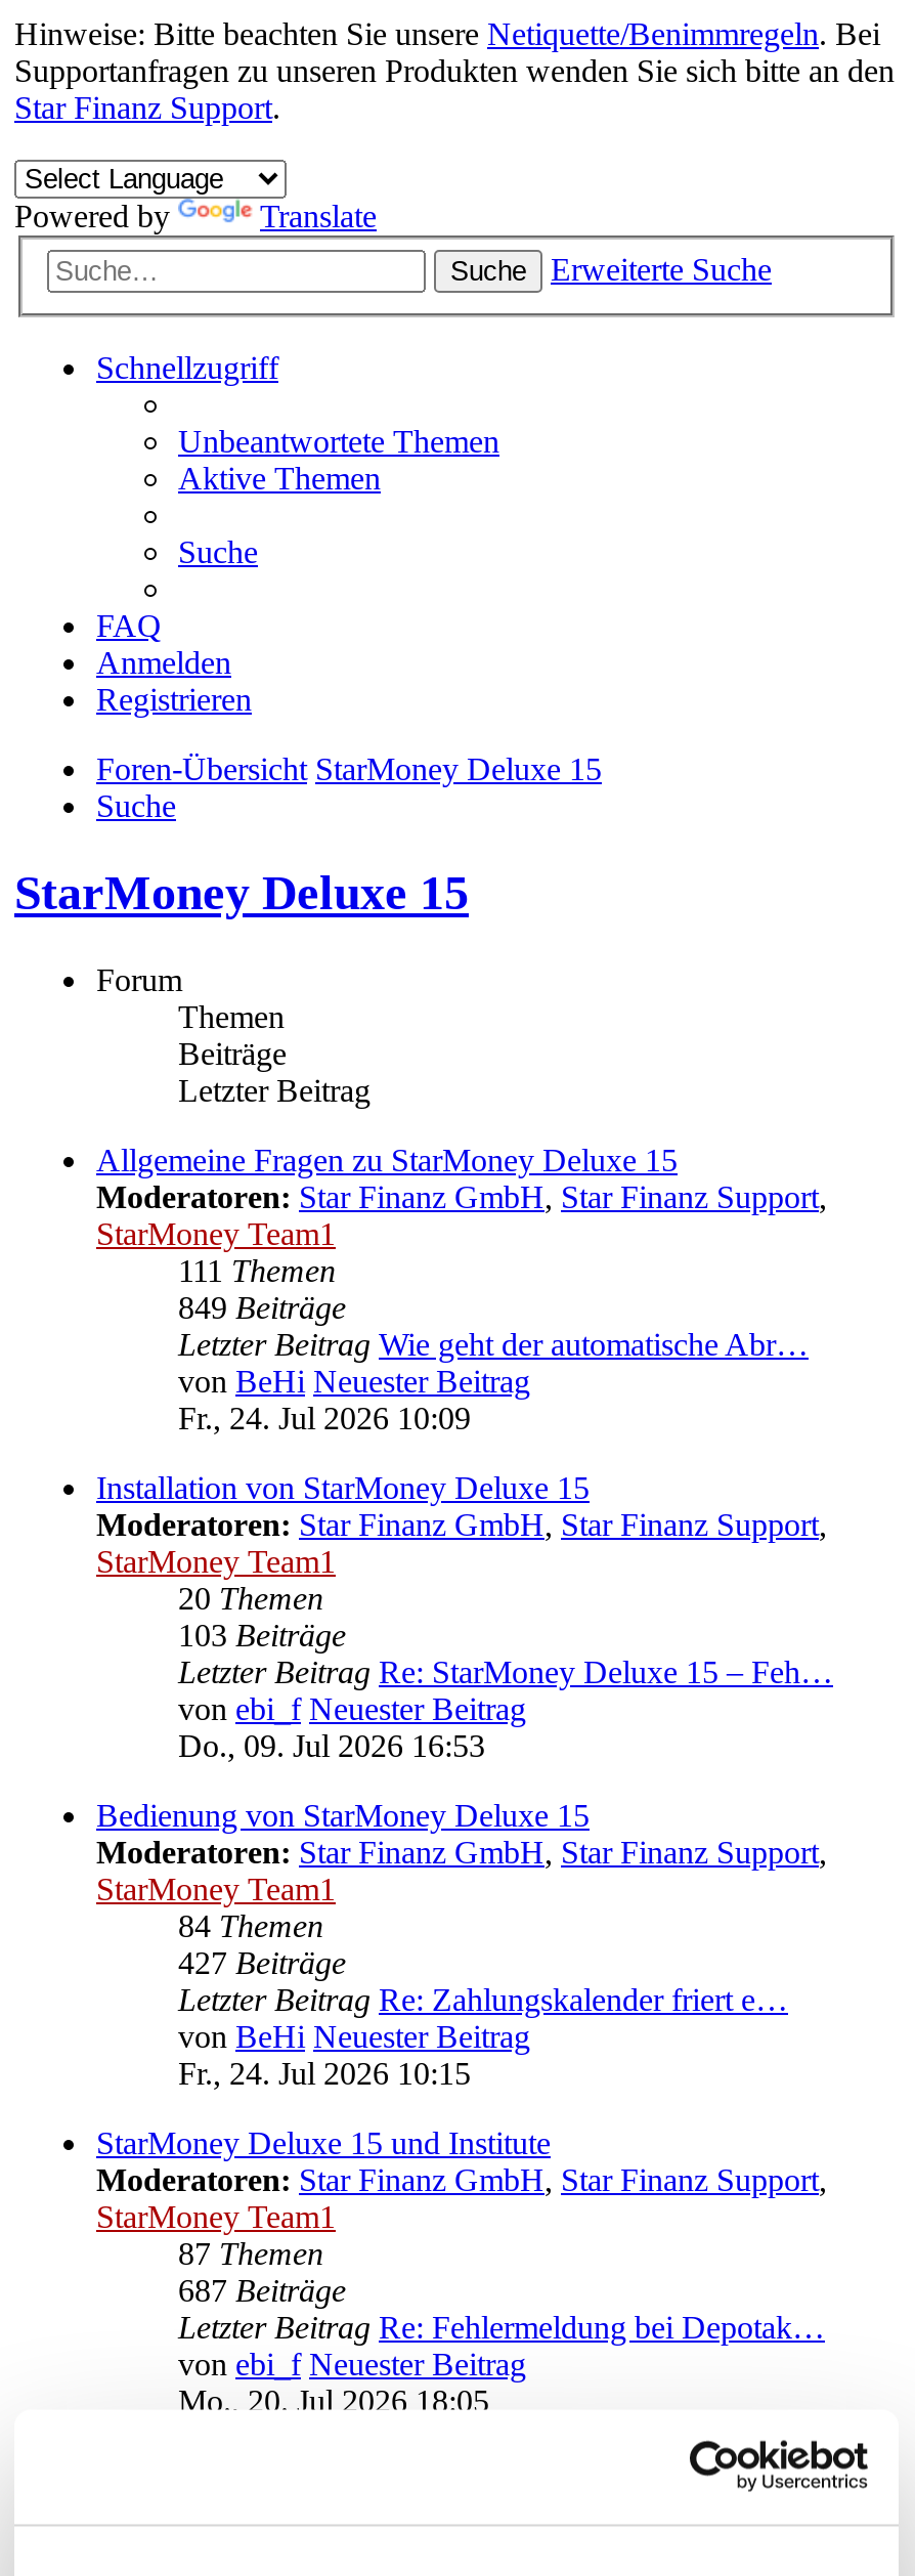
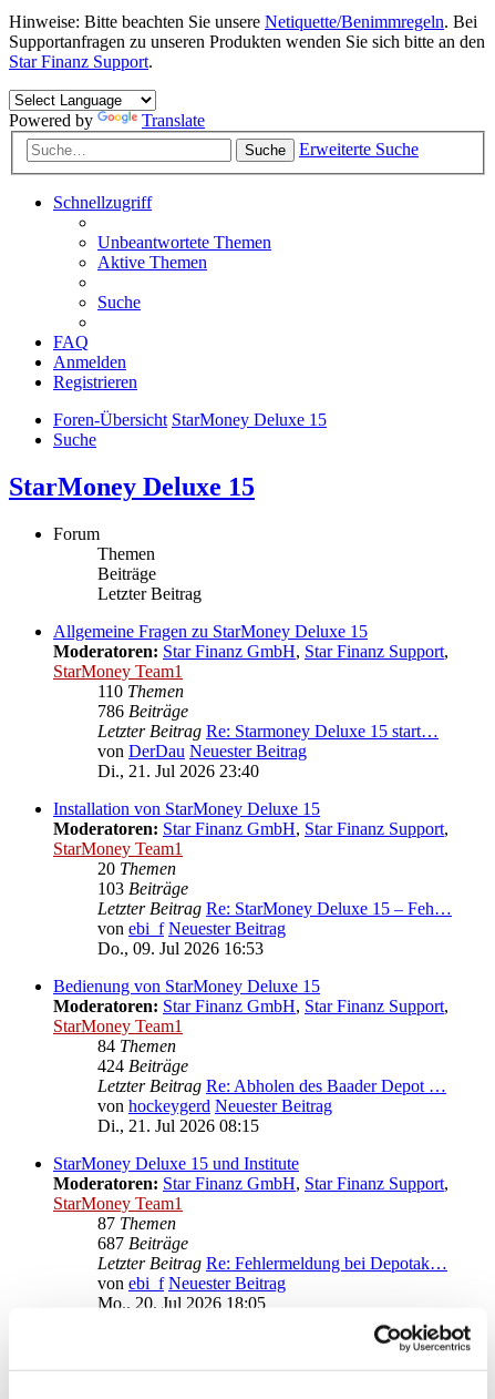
[178,1254,336,1289] 111 Themen -> [97,682,184,701] 110 Themen
[178,1291,346,1325] 849 Beiträge -> [97,702,188,721] 786 Beiträge
[178,1328,809,1362] Letzter Beitrag Wie geht der automatische Abr… -> [97,722,439,741] Letzter Beitrag Re: Starmoney Deluxe 15 start…
[178,1364,530,1399] von BeHi Neuester Beitrag -> [97,742,307,761] von DerDau Neuester Beitrag
[178,1401,471,1436] Fr., 24. Jul 2026 10:09 -> [97,762,259,781] Di., 21. Jul 2026 23:40
[178,1946,788,2091] 427 Beiträge | Letzter Beitrag Re: Zahlungskalender friert e… | von BeHi Neuester Beitrag | Fr., 24. Jul 2026 10:15 -> [97,1057,446,1135] 424 Beiträge | Letzter Beitrag Re: Abholen des Baader Depot … | von hockeygerd Neuester Beitrag | Di., 21. Jul 2026 08:15

